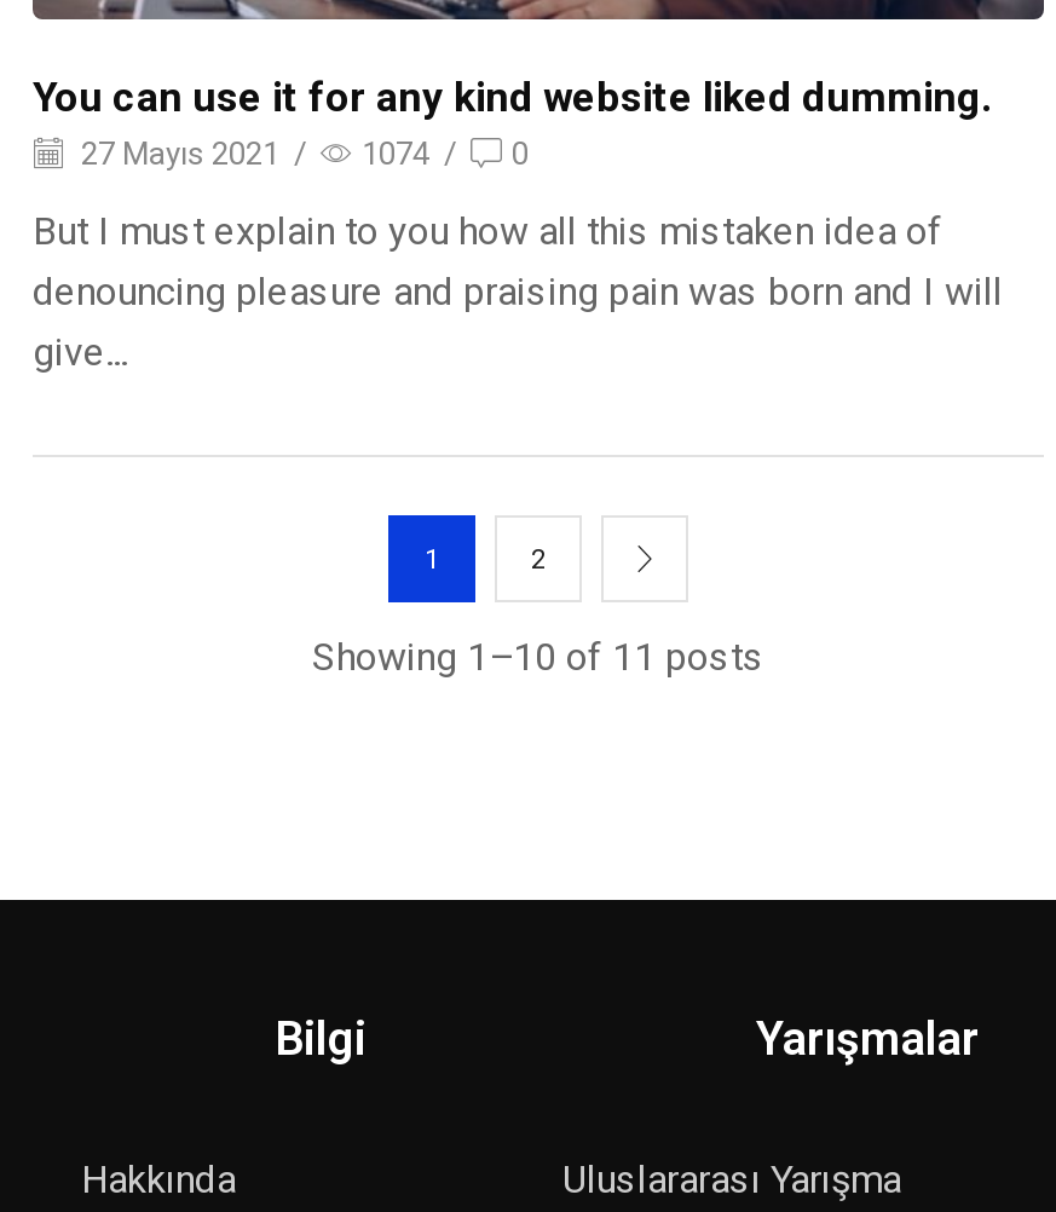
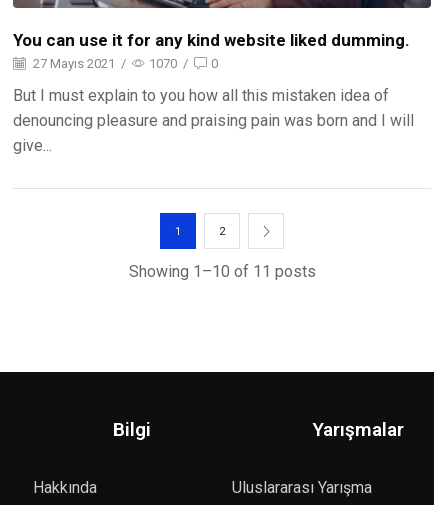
[74,136,529,172] 27 Mayıs 2021 / 1074 / 0 -> [30,56,218,71] 27 Mayıs 2021 / 1070 / 0

